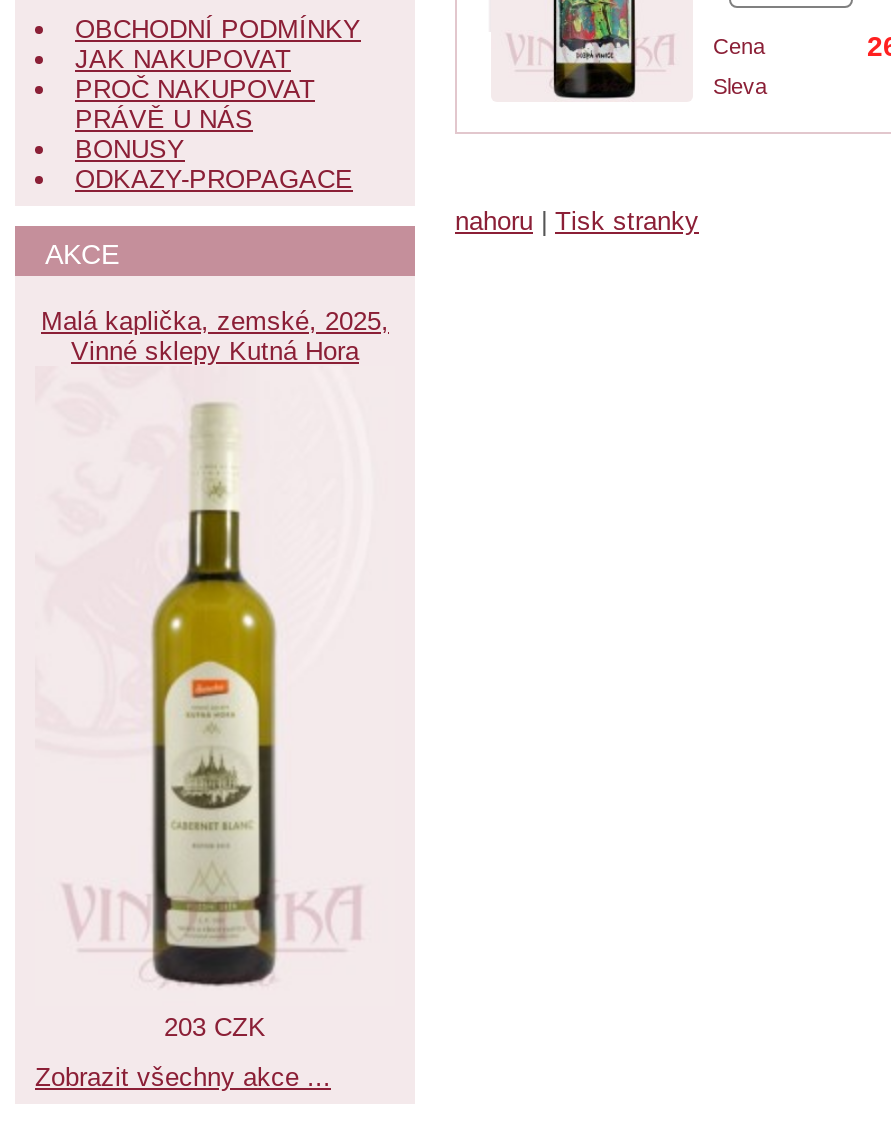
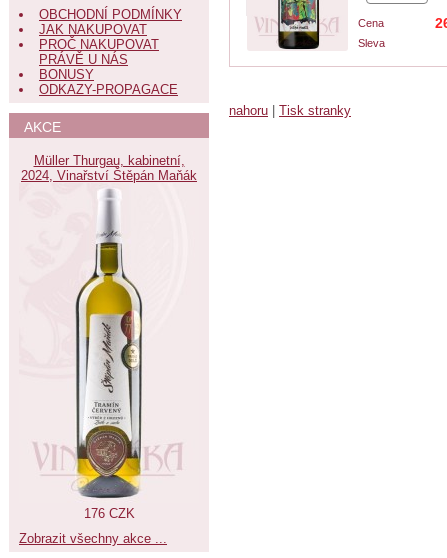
[41,306,389,366] Malá kaplička, zemské, 2025, | Vinné sklepy Kutná Hora -> [21,153,197,183] Müller Thurgau, kabinetní, | 2024, Vinařství Štěpán Maňák
[149,382,281,1042] [image] | 203 CZK -> [75,191,143,521] [image] | 176 CZK

